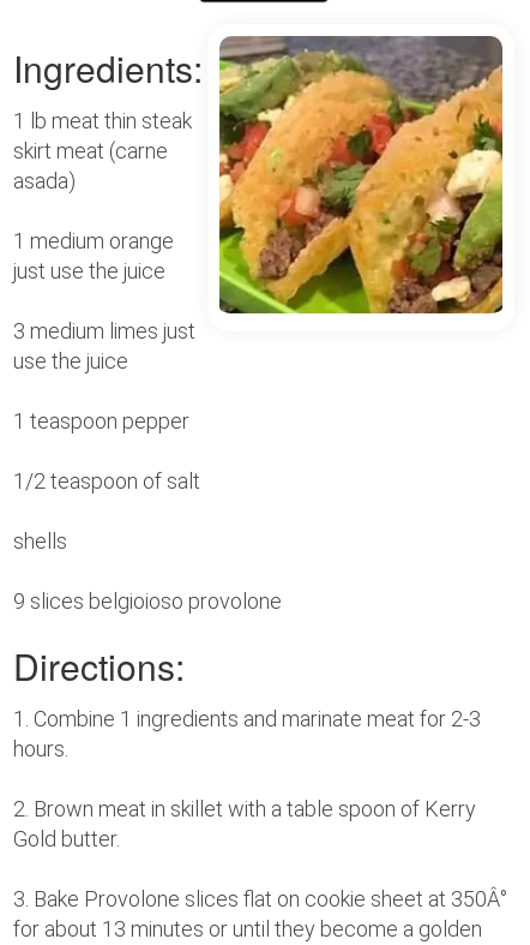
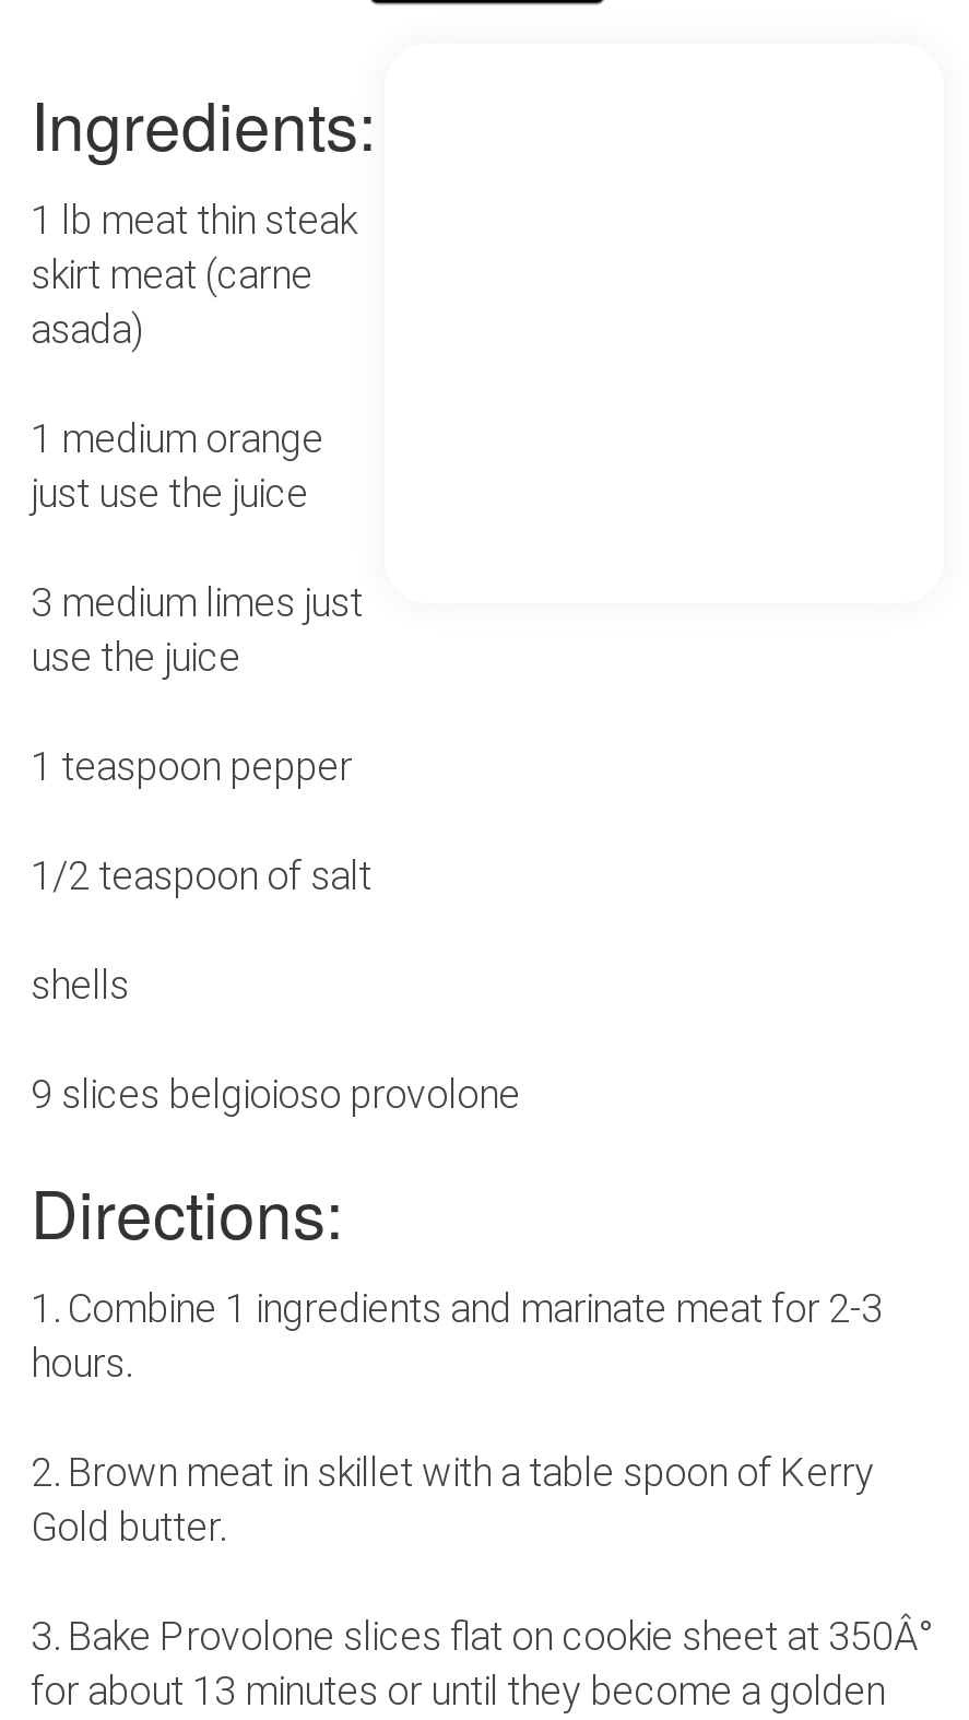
[218,35,504,315] [image] -> none

